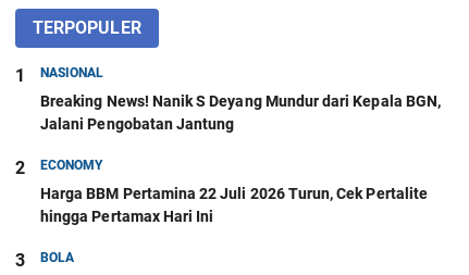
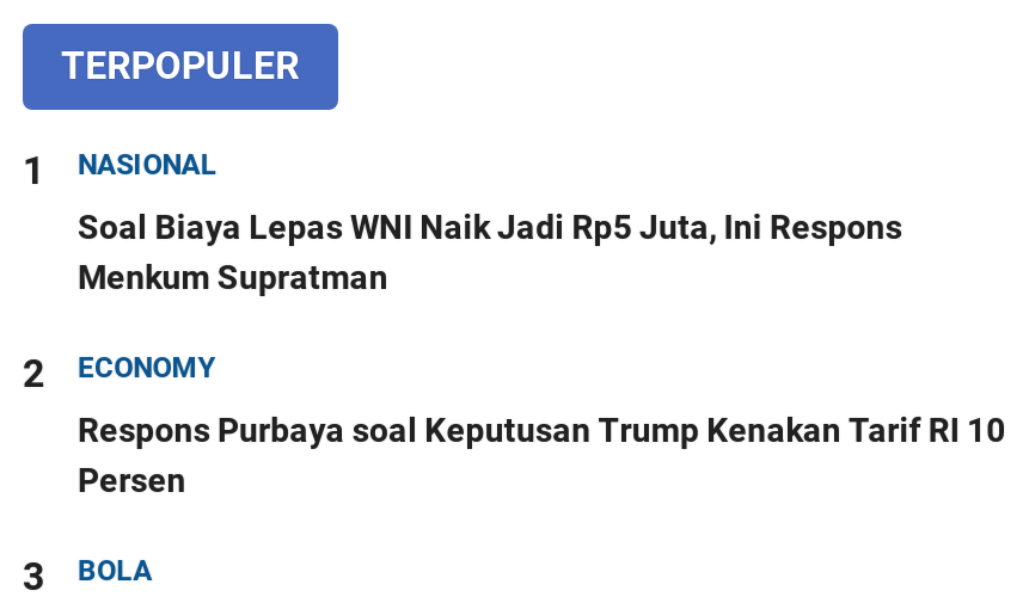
[40,92,441,133] Breaking News! Nanik S Deyang Mundur dari Kepala BGN, | Jalani Pengobatan Jantung -> [78,208,902,296] Soal Biaya Lepas WNI Naik Jadi Rp5 Juta, Ini Respons | Menkum Supratman
[40,185,428,225] Harga BBM Pertamina 22 Juli 2026 Turun, Cek Pertalite | hingga Pertamax Hari Ini -> [78,411,1005,499] Respons Purbaya soal Keputusan Trump Kenakan Tarif RI 10 | Persen

